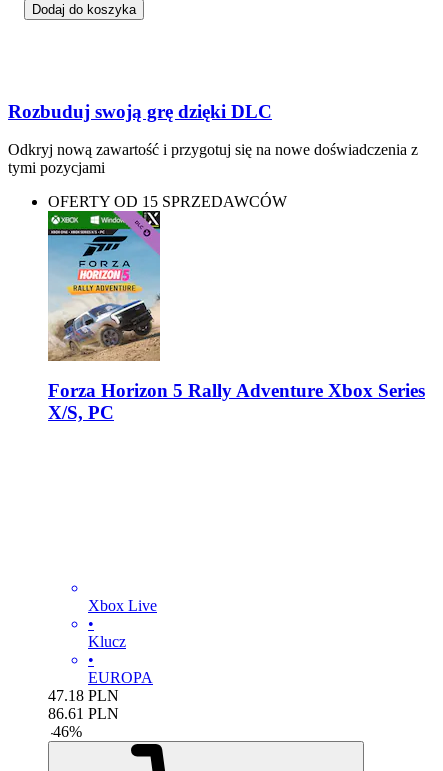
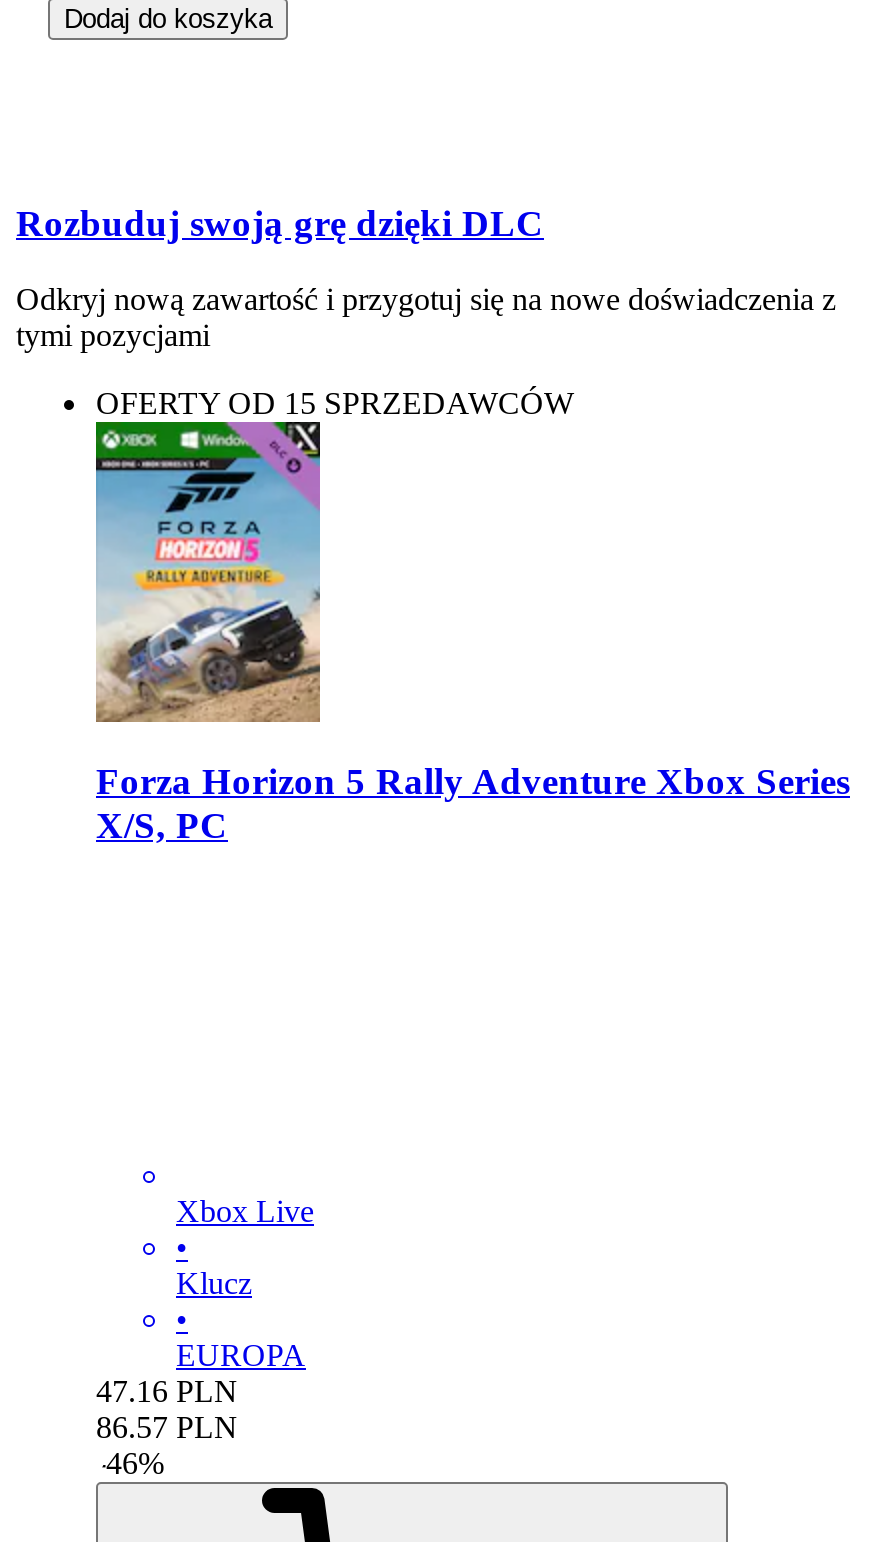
[48,687,119,704] 47.18 PLN -> [96,1373,238,1407] 47.16 PLN
[48,705,119,722] 86.61 PLN -> [96,1409,238,1443] 86.57 PLN

